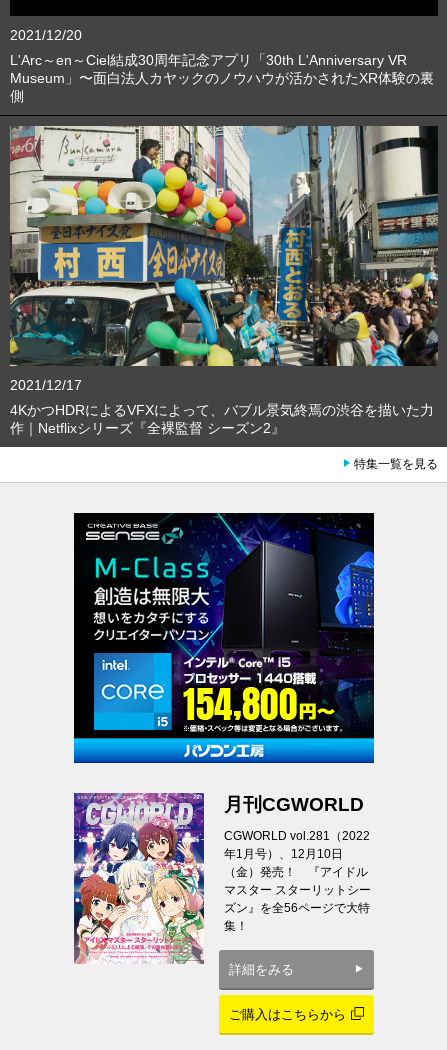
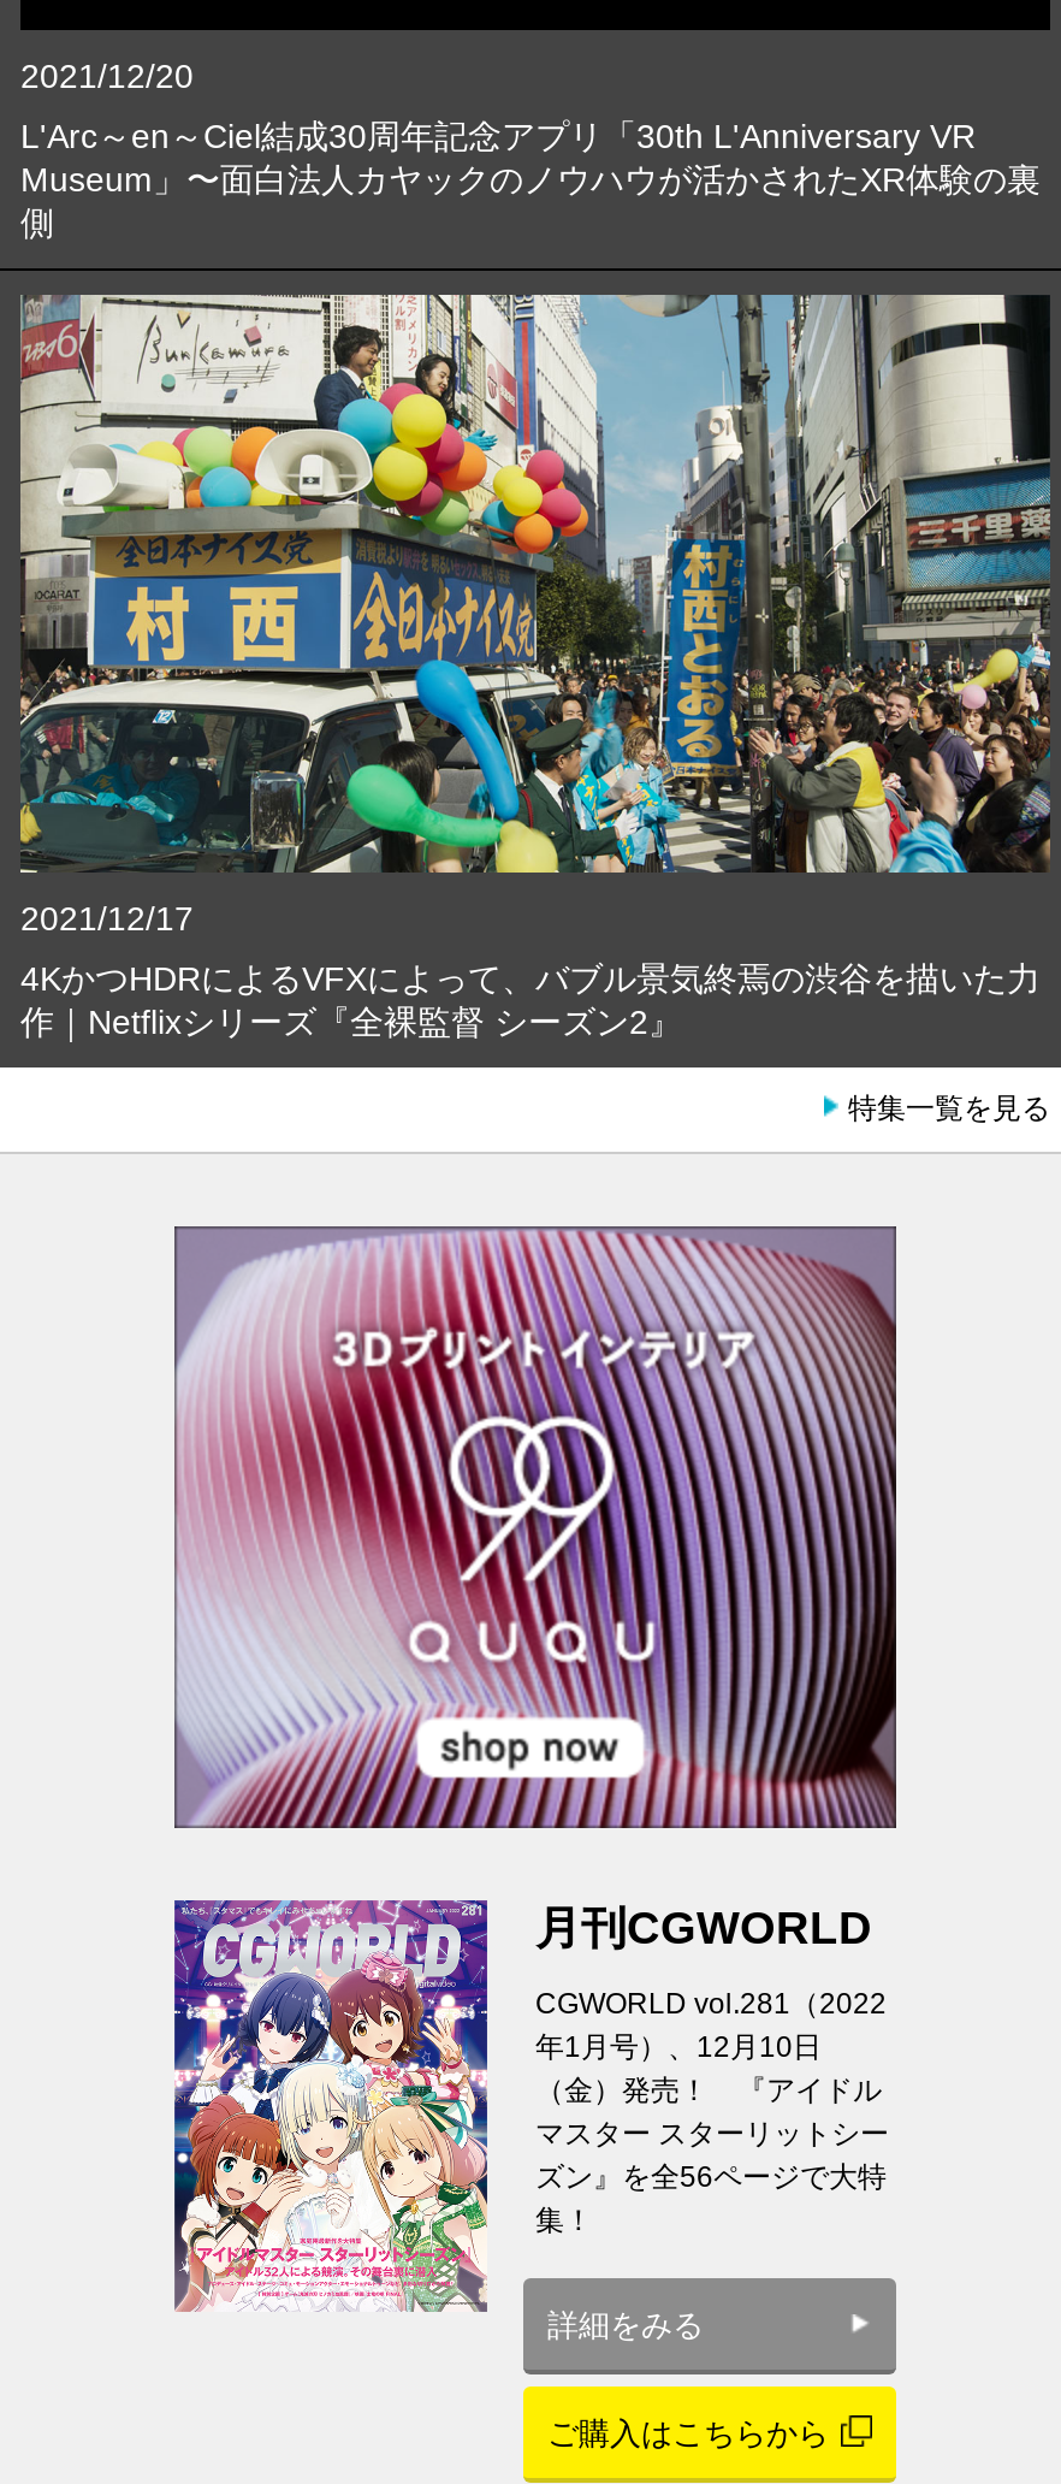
[73,512,375,764] [image] -> [172,1224,899,1831] [image]

